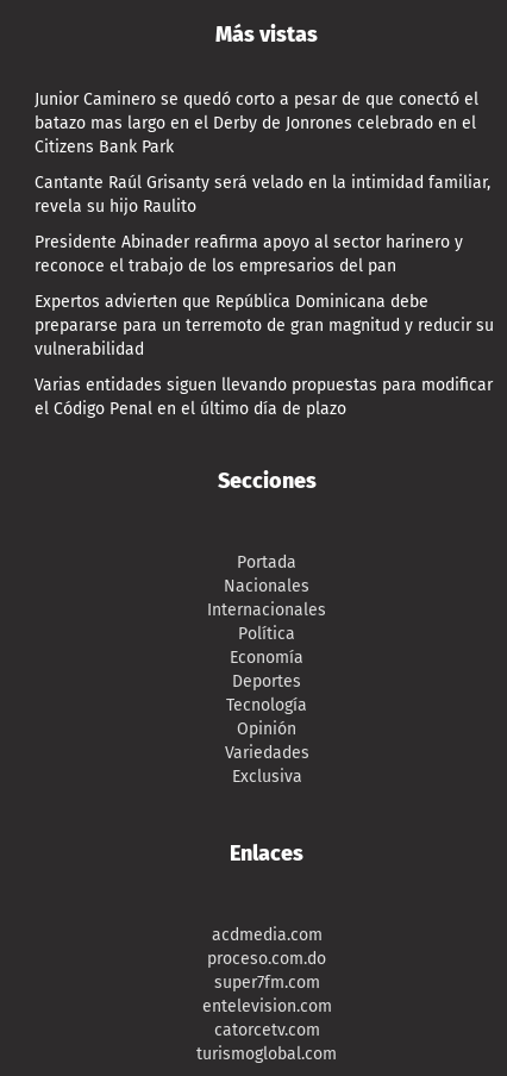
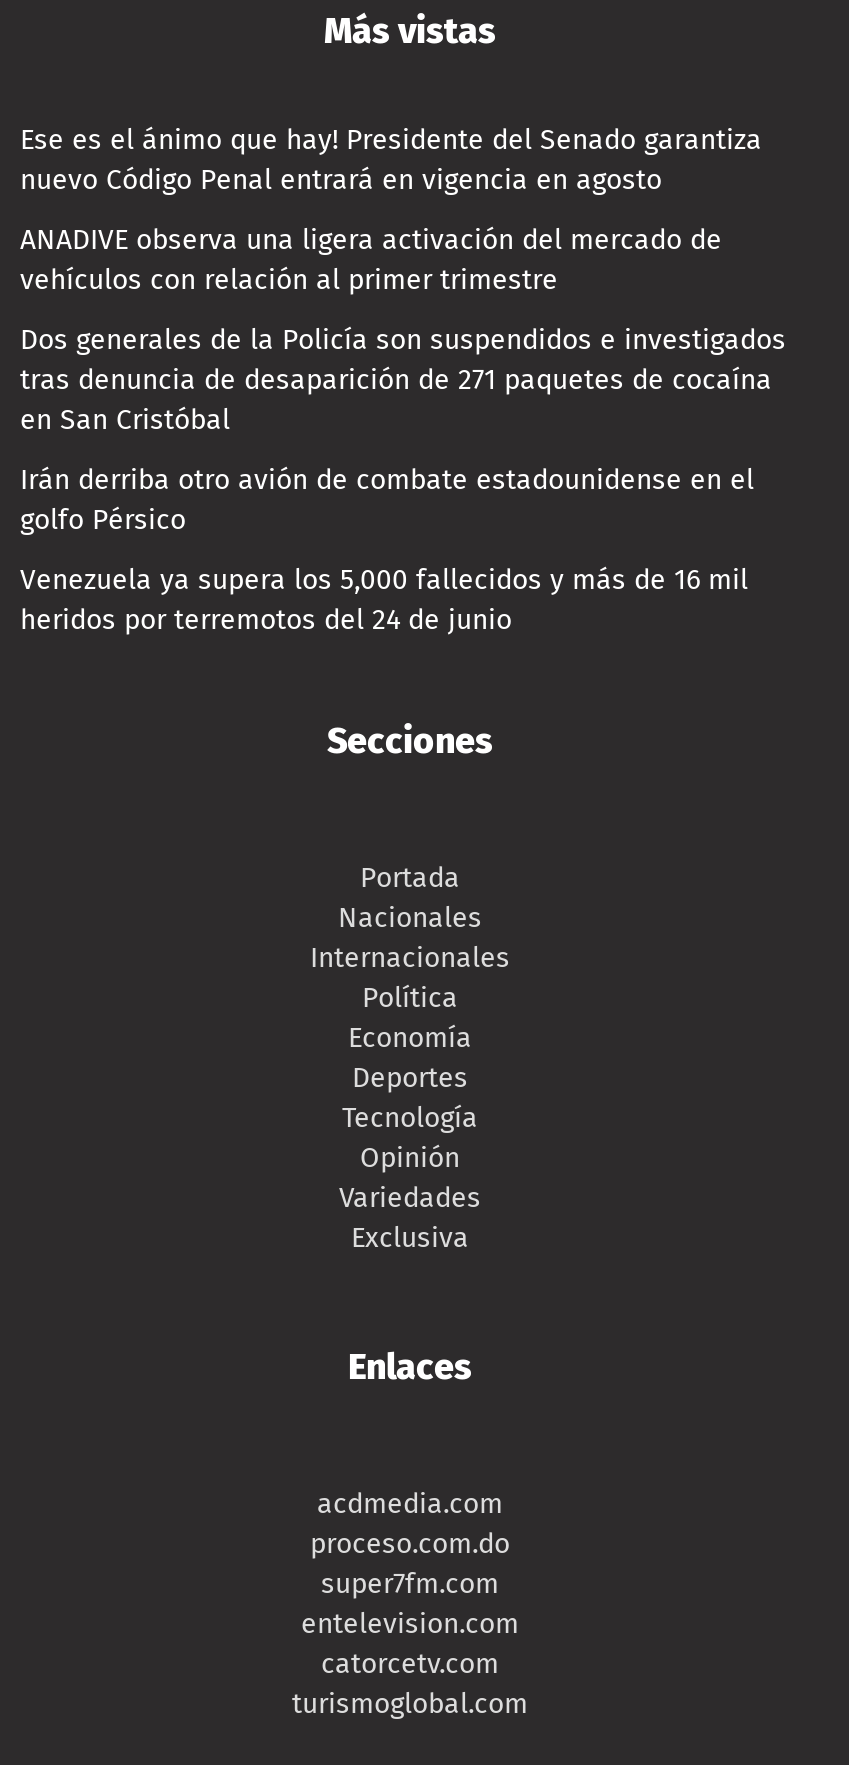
[35,89,478,157] Junior Caminero se quedó corto a pesar de que conectó el | batazo mas largo en el Derby de Jonrones celebrado en el | Citizens Bank Park -> [20,123,762,197] Ese es el ánimo que hay! Presidente del Senado garantiza | nuevo Código Penal entrará en vigencia en agosto
[35,173,490,217] Cantante Raúl Grisanty será velado en la intimidad familiar, | revela su hijo Raulito -> [20,223,722,297] ANADIVE observa una ligera activación del mercado de | vehículos con relación al primer trimestre
[35,232,463,276] Presidente Abinader reafirma apoyo al sector harinero y | reconoce el trabajo de los empresarios del pan -> [20,323,786,437] Dos generales de la Policía son suspendidos e investigados | tras denuncia de desaparición de 271 paquetes de cocaína | en San Cristóbal
[35,292,494,359] Expertos advierten que República Dominicana debe | prepararse para un terremoto de gran magnitud y reducir su | vulnerabilidad -> [20,463,754,537] Irán derriba otro avión de combate estadounidense en el | golfo Pérsico
[35,375,493,419] Varias entidades siguen llevando propuestas para modificar | el Código Penal en el último día de plazo -> [20,563,748,637] Venezuela ya supera los 5,000 fallecidos y más de 16 mil | heridos por terremotos del 24 de junio

